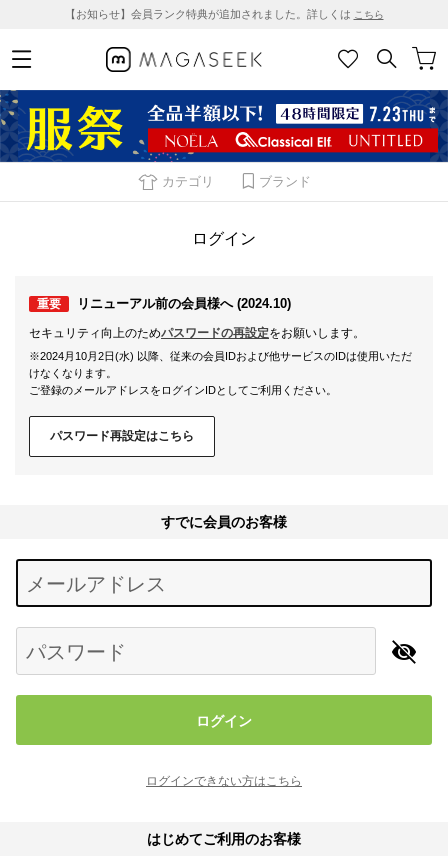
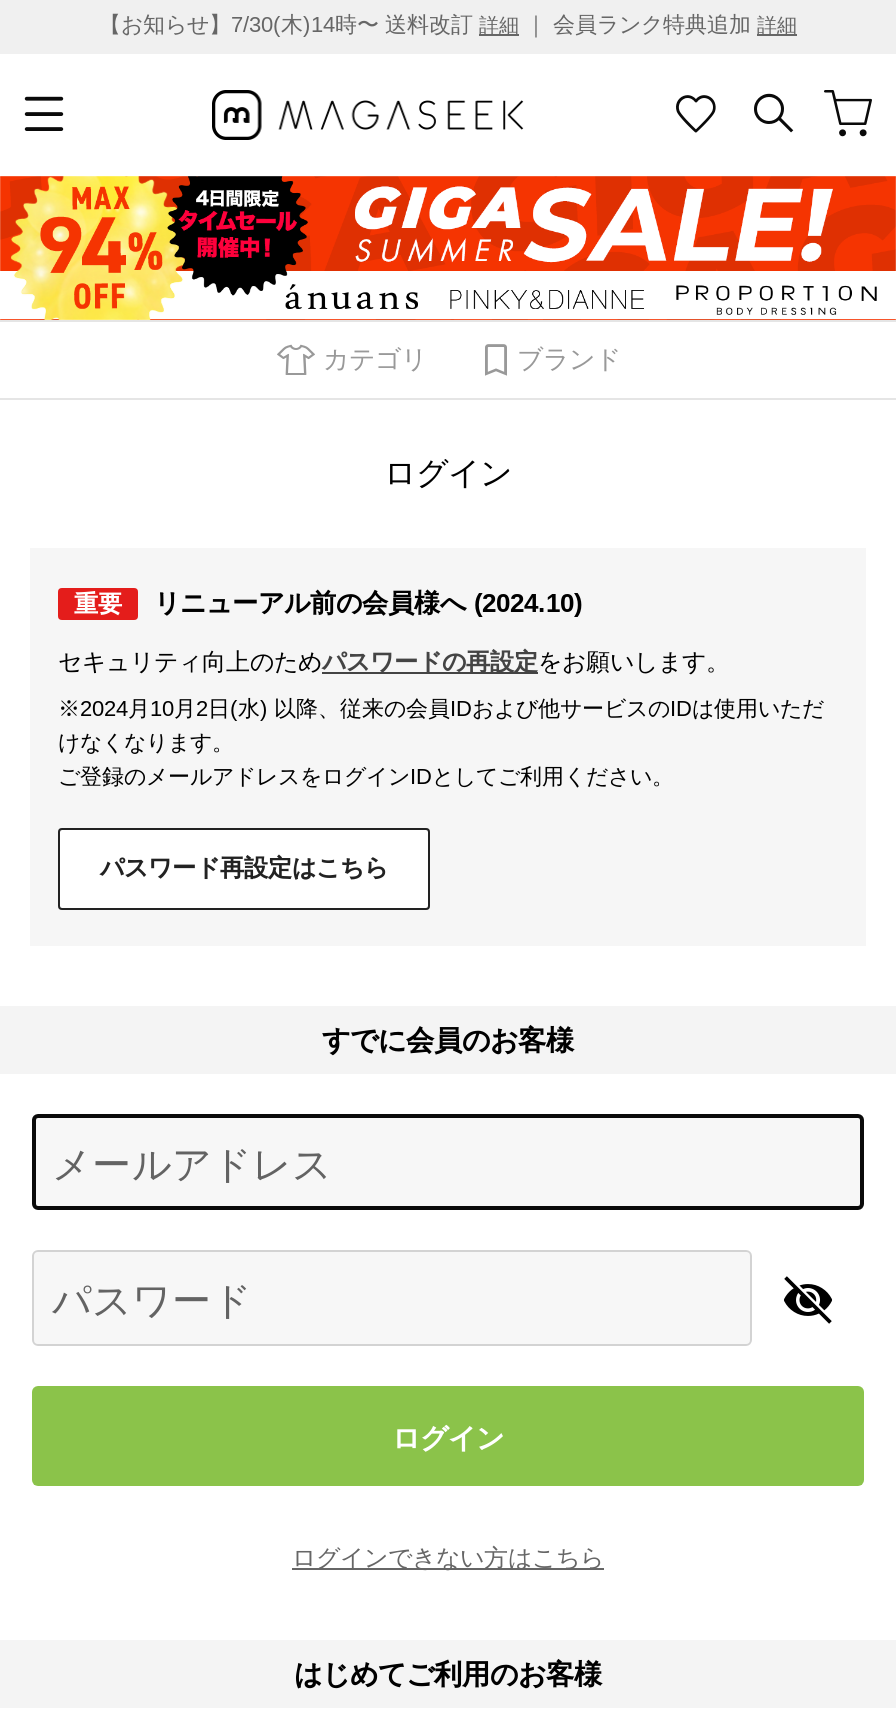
[64,8,383,20] 【お知らせ】会員ランク特典が追加されました。詳しくはこちら -> [99,12,797,36] 【お知らせ】7/30(木)14時〜 送料改訂詳細｜ 会員ランク特典追加詳細
[3,89,445,163] [image] -> [6,174,890,322] [image]

